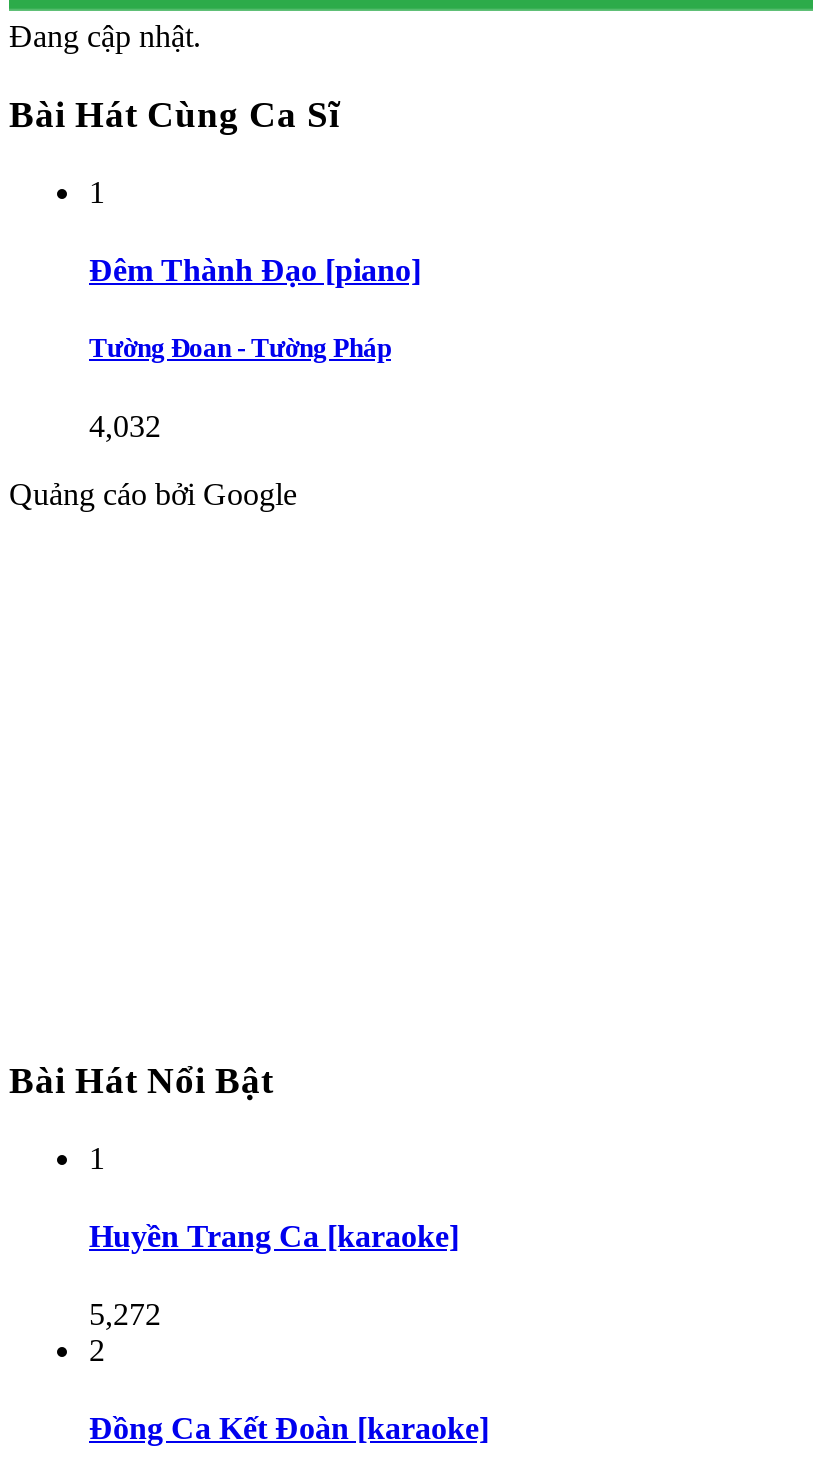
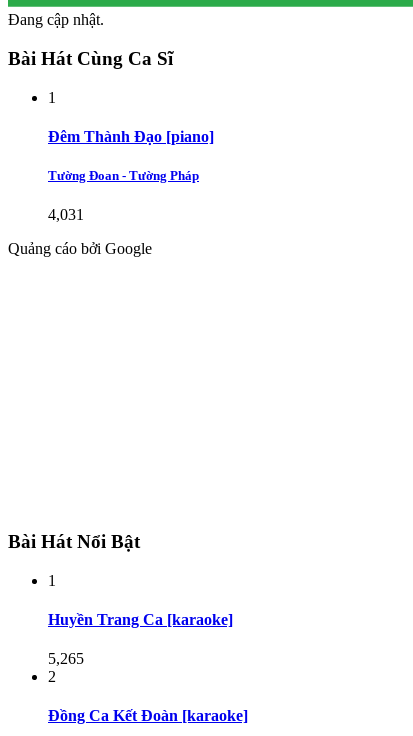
[89,409,161,443] 4,032 -> [48,206,84,223] 4,031
[89,1297,161,1331] 5,272 -> [48,650,84,667] 5,265

